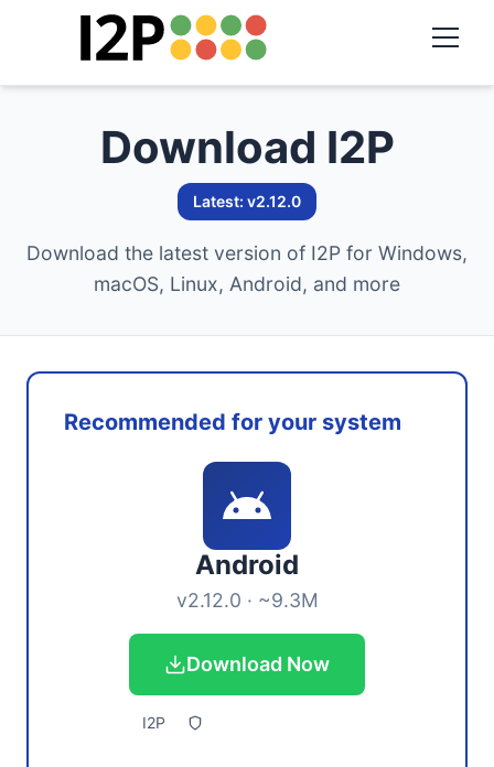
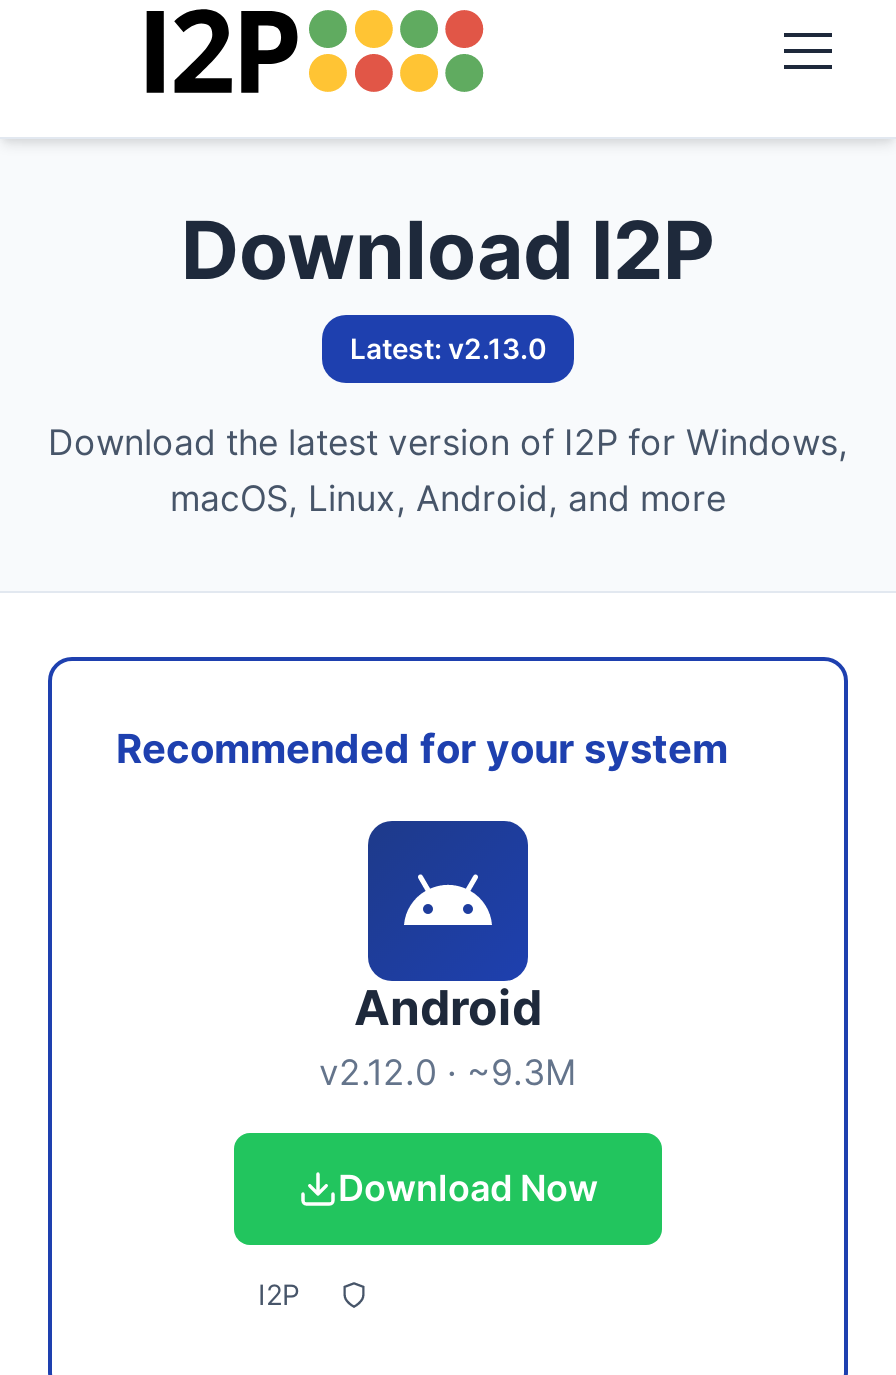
[193,192,301,210] Latest: v2.12.0 -> [350,331,546,365] Latest: v2.13.0

